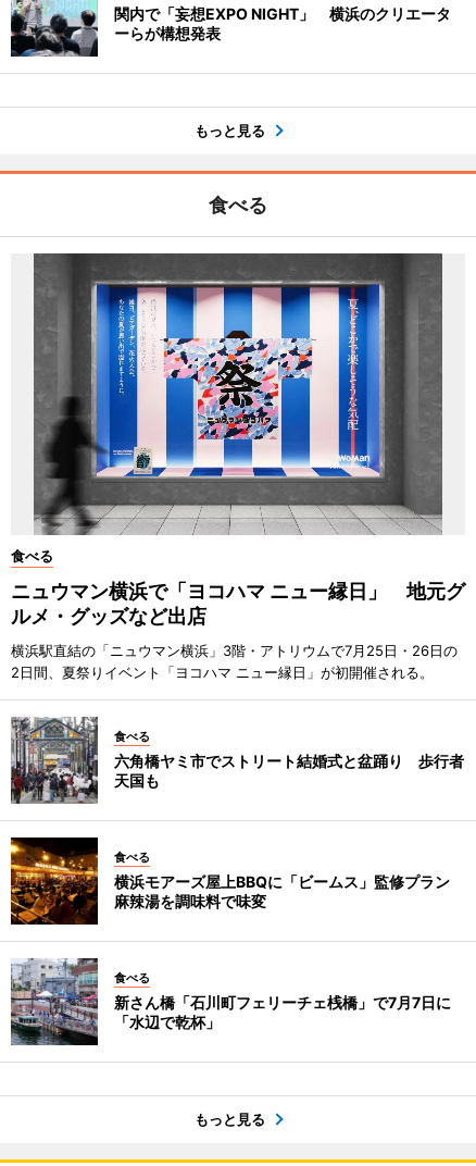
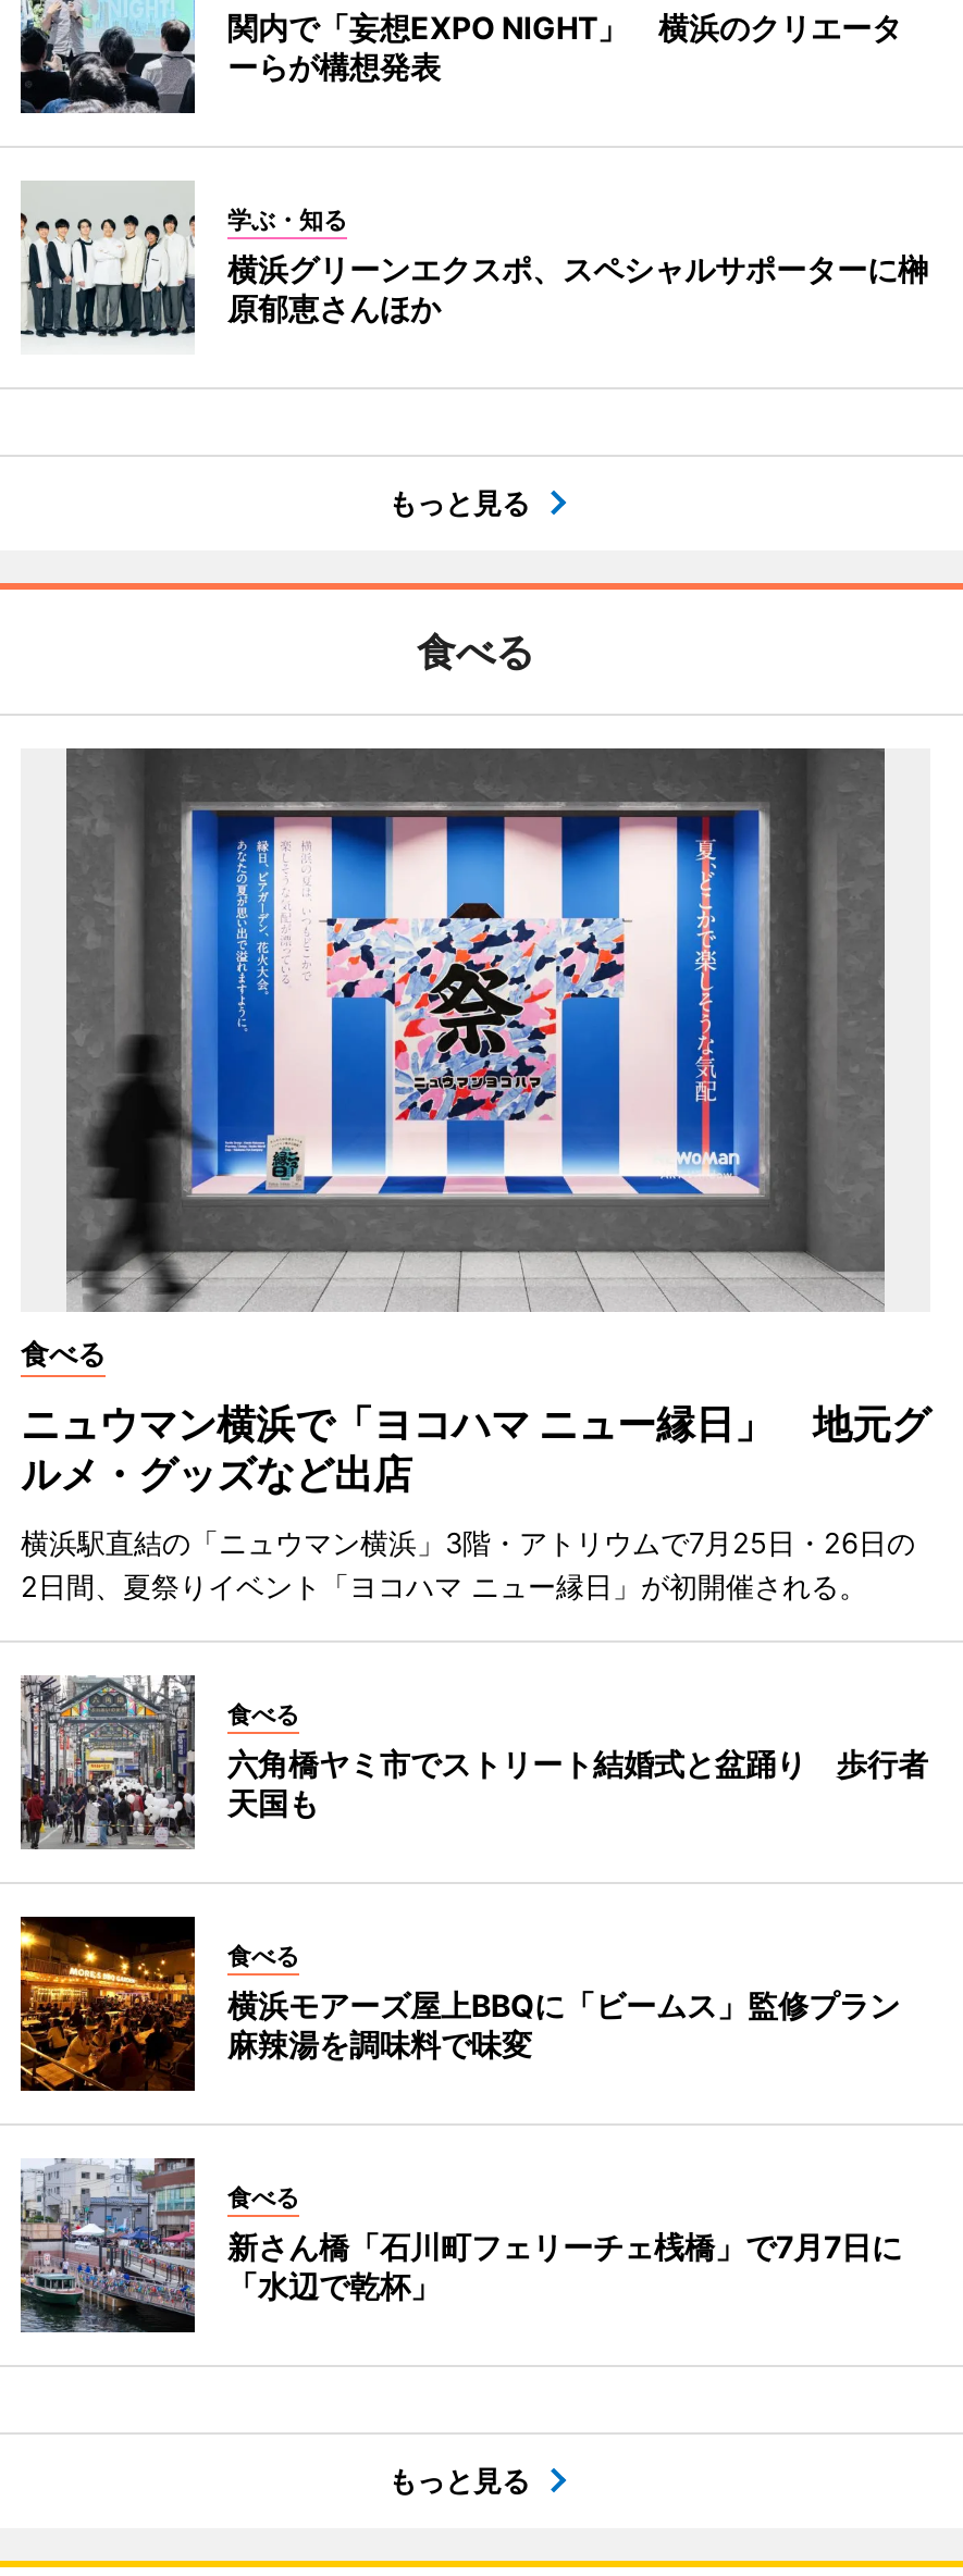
none -> [18,181,928,348] [image] | 学ぶ・知る | 横浜グリーンエクスポ、スペシャルサポーターに榊 | 原郁恵さんほか

